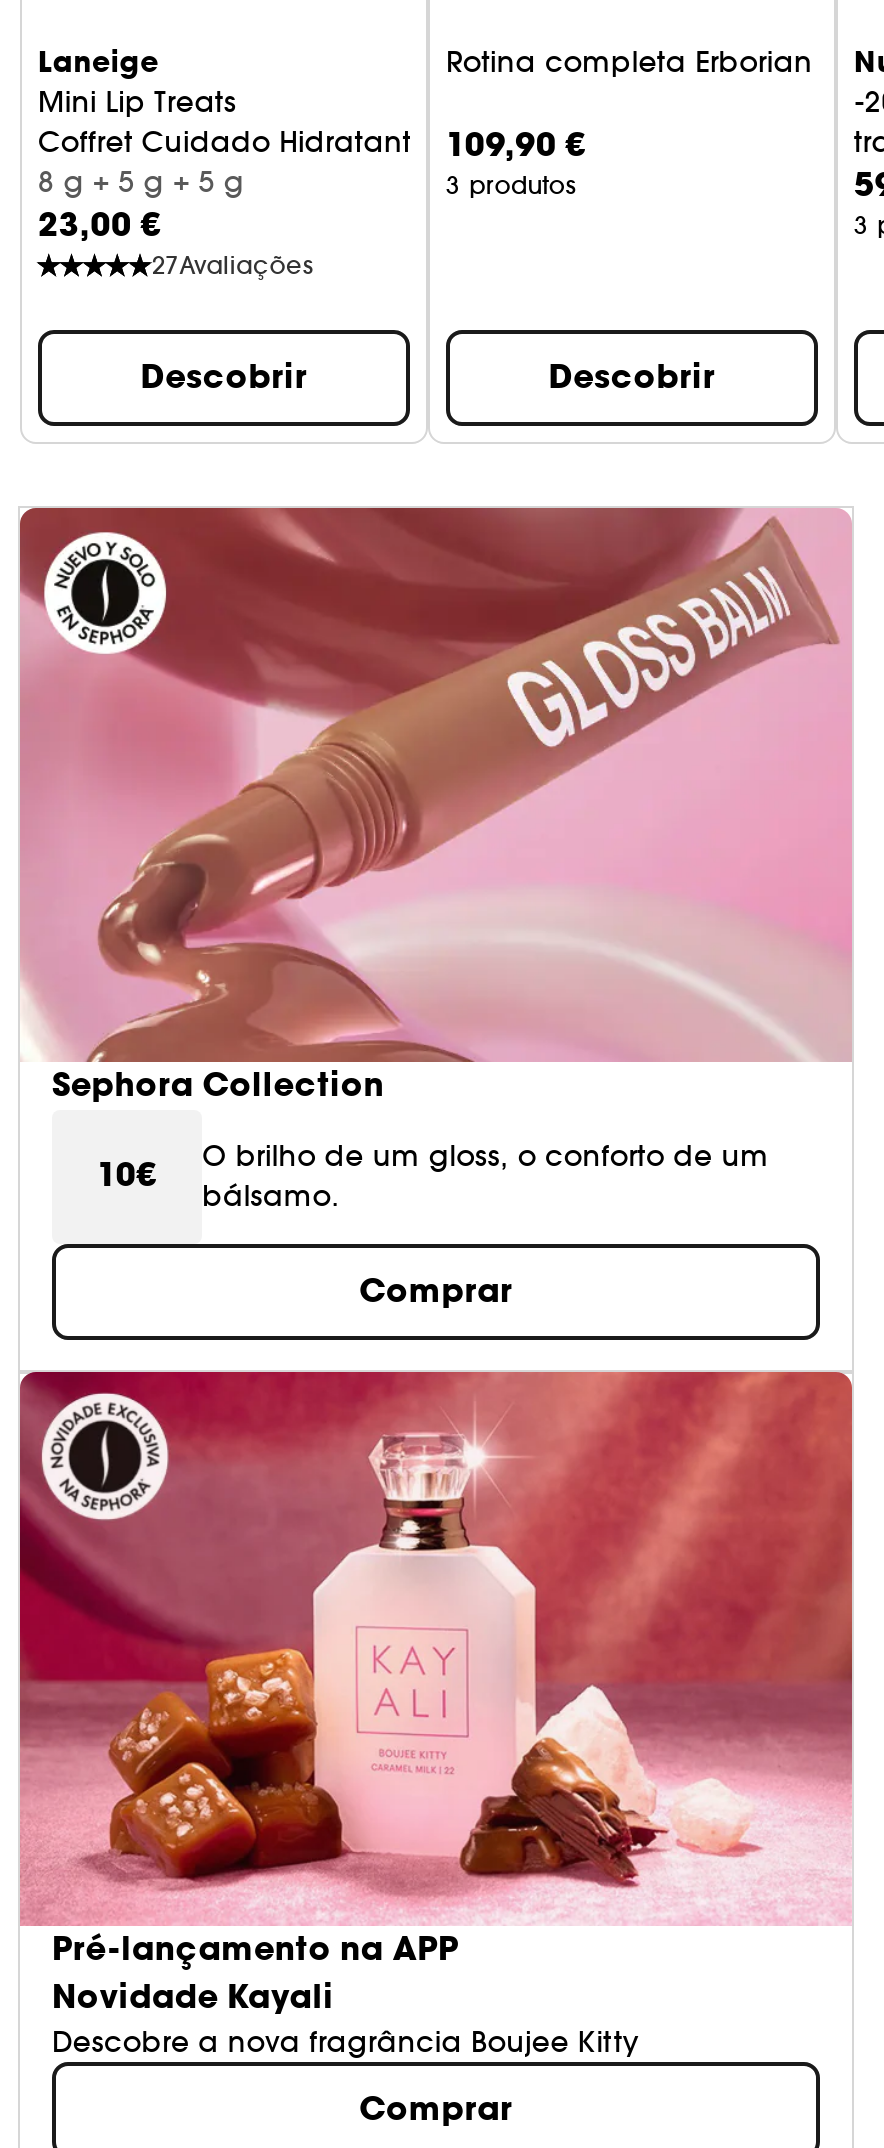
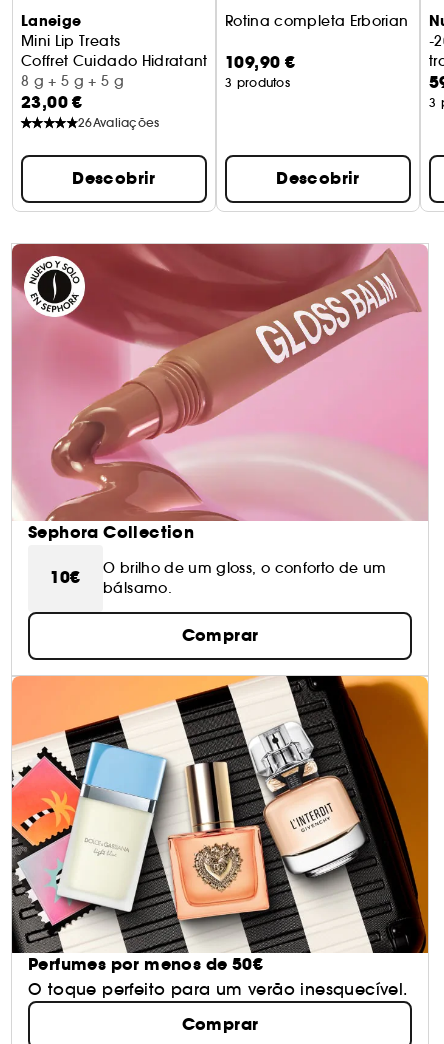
[152,249,313,279] 27Avaliações -> [78,115,160,130] 26Avaliações
[18,1370,854,2060] [image] | Pré-lançamento na APP | Novidade Kayali | Descobre a nova fragrância Boujee Kitty -> [11,675,429,999] [image] | Perfumes por menos de 50€ | O toque perfeito para um verão inesquecível.

